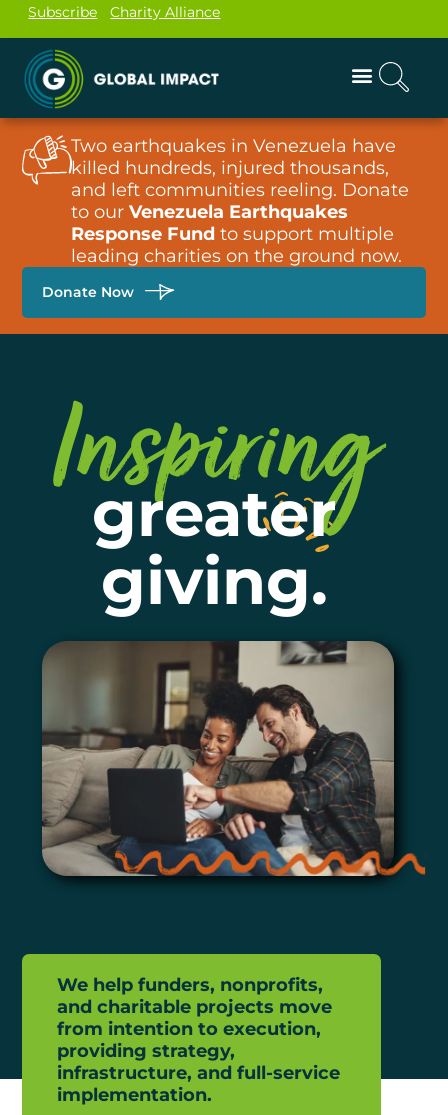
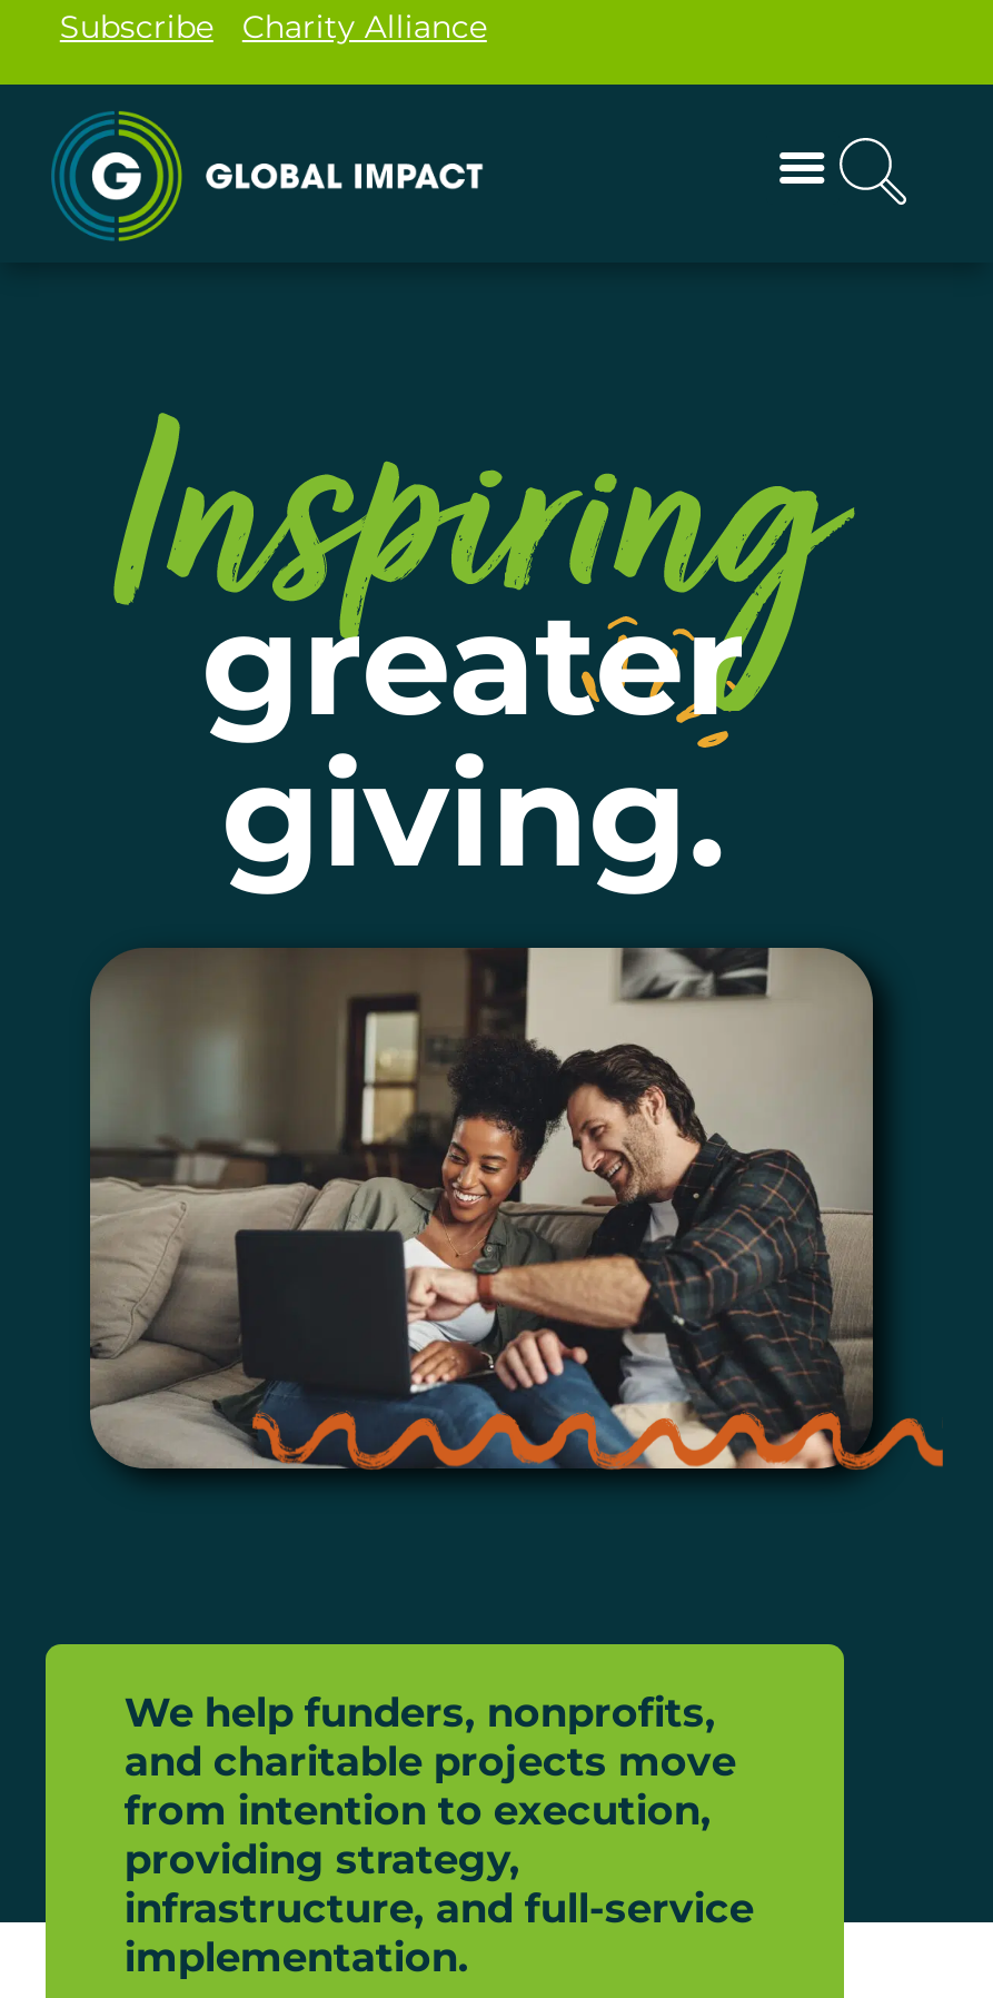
[3,117,445,335] [image] | Two earthquakes in Venezuela have | killed hundreds, injured thousands, | and left communities reeling. Donate | to our Venezuela Earthquakes | Response Fund to support multiple | leading charities on the ground now. | Donate Now -> none

